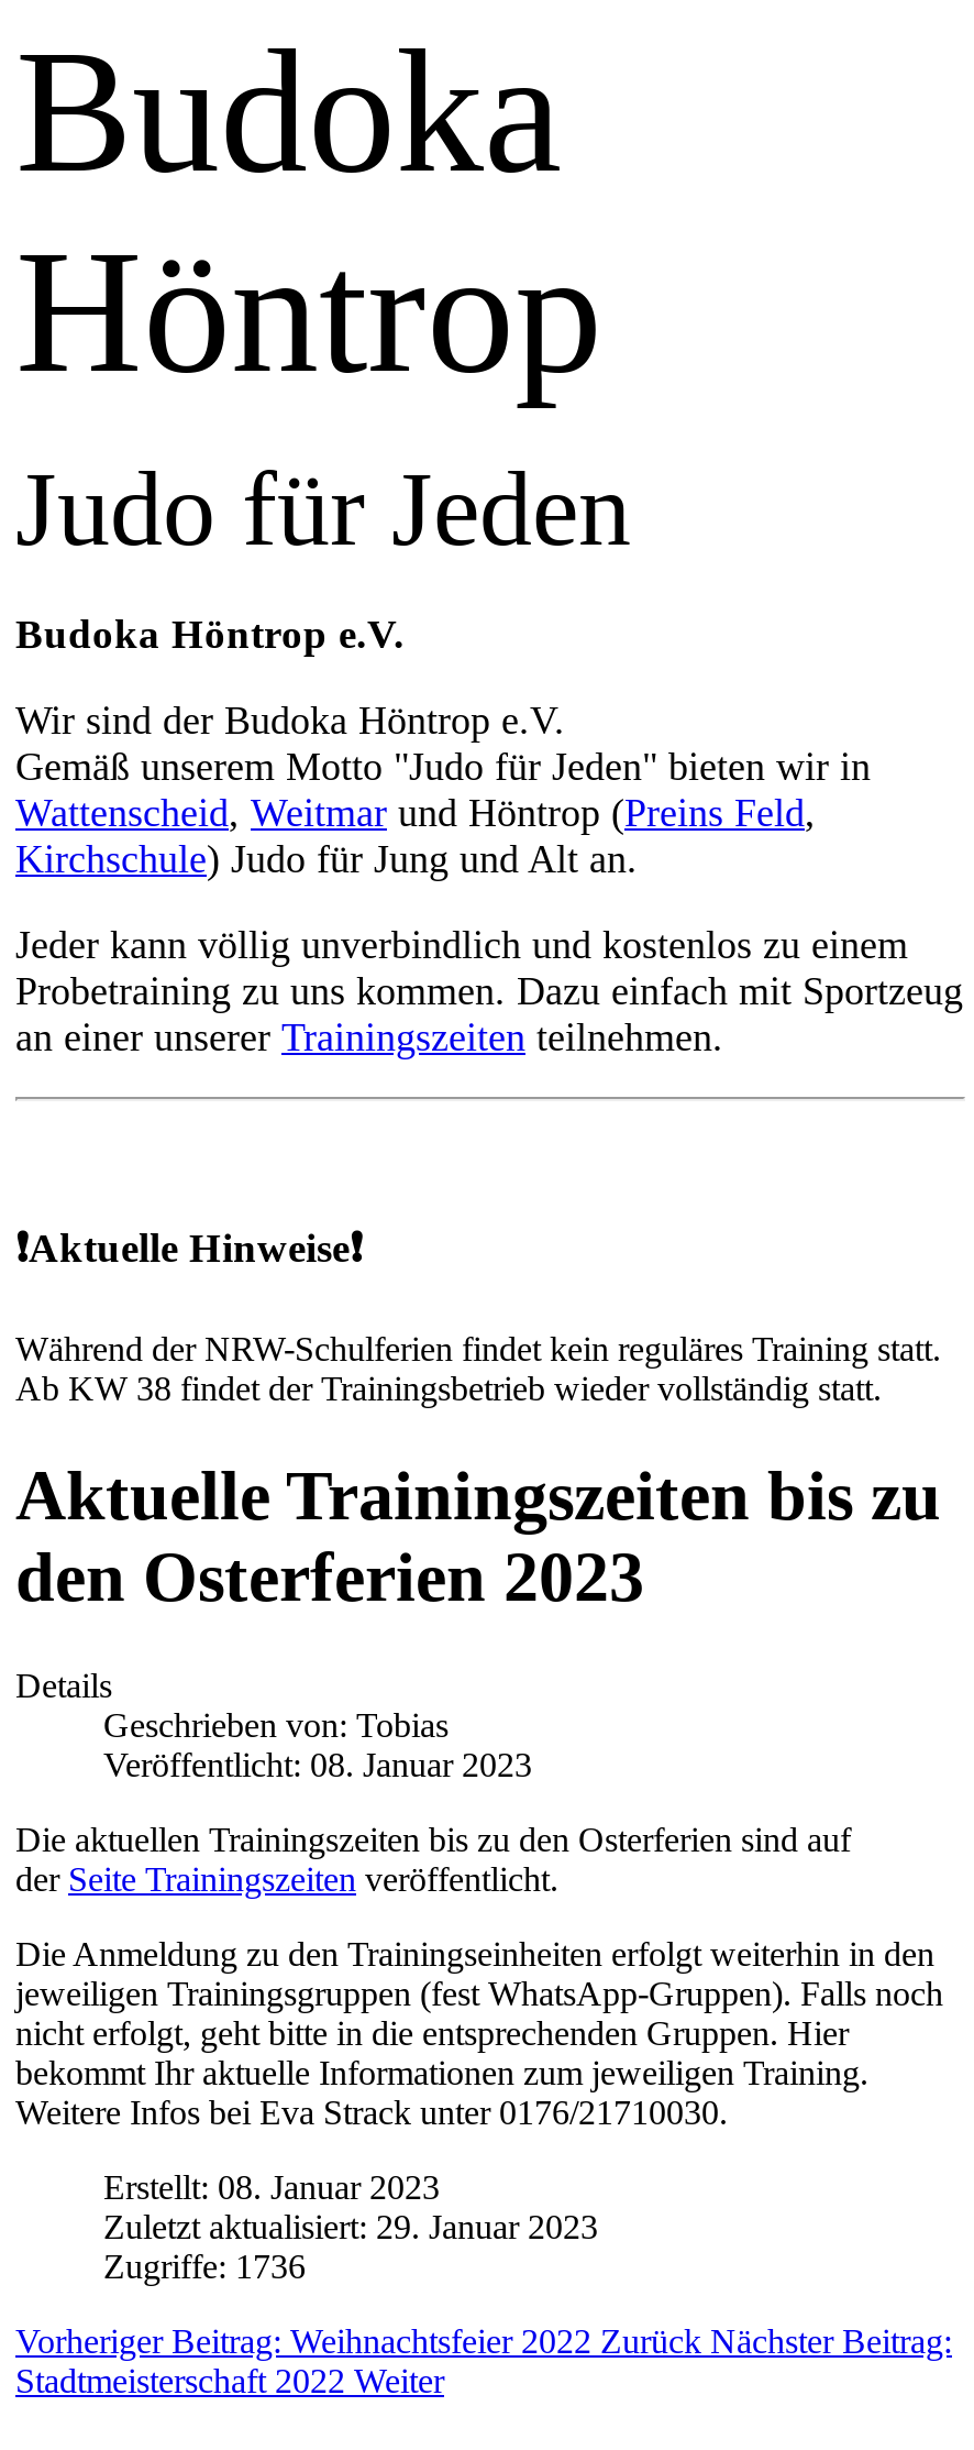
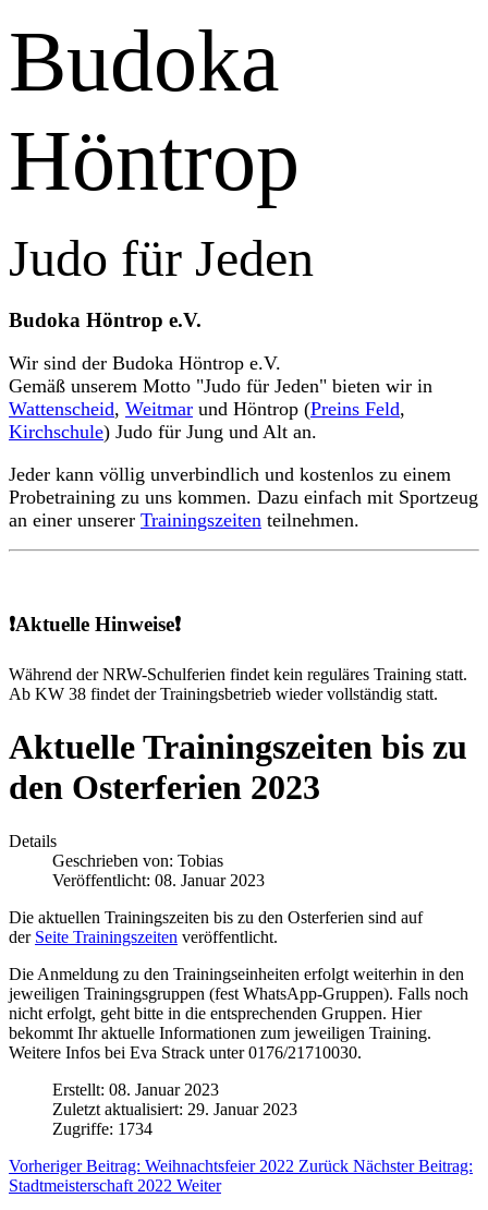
[103,2247,306,2285] Zugriffe: 1736 -> [52,1119,152,1138] Zugriffe: 1734

